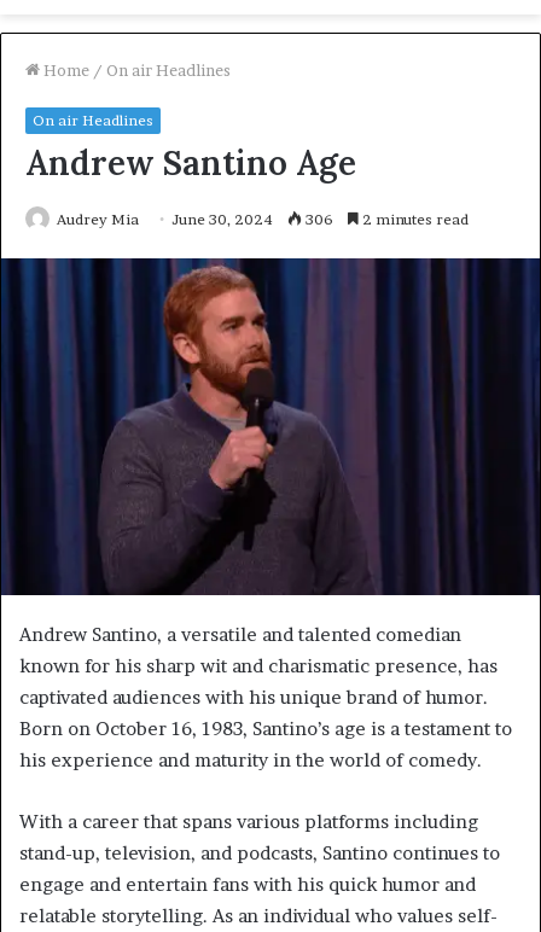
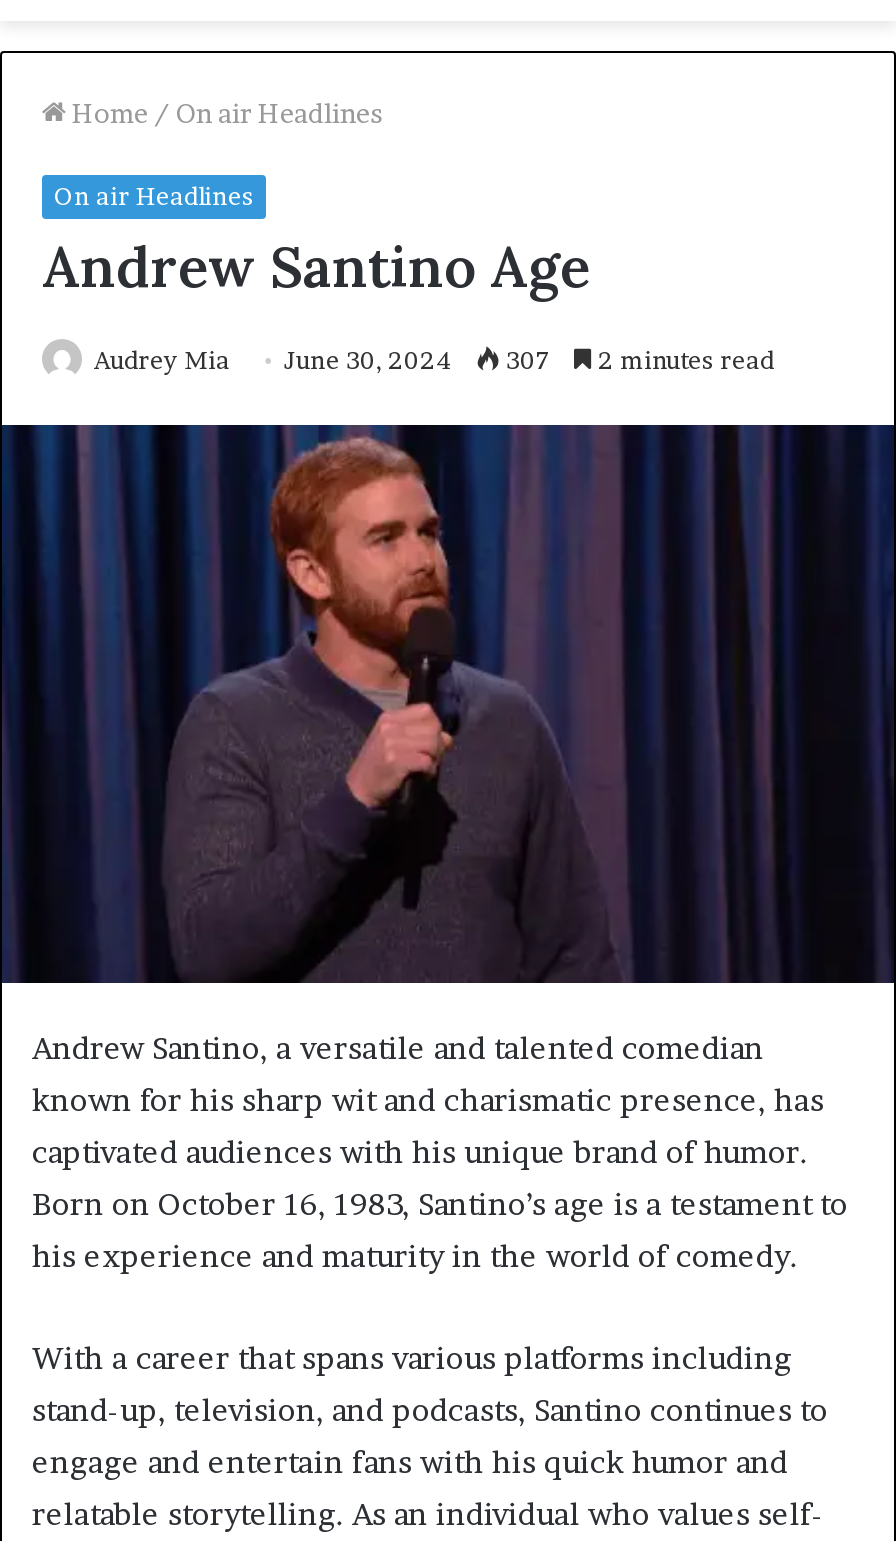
[57,210,469,229] Audrey Mia June 30, 2024 306 2 minutes read -> [94,346,774,376] Audrey Mia June 30, 2024 307 2 minutes read

